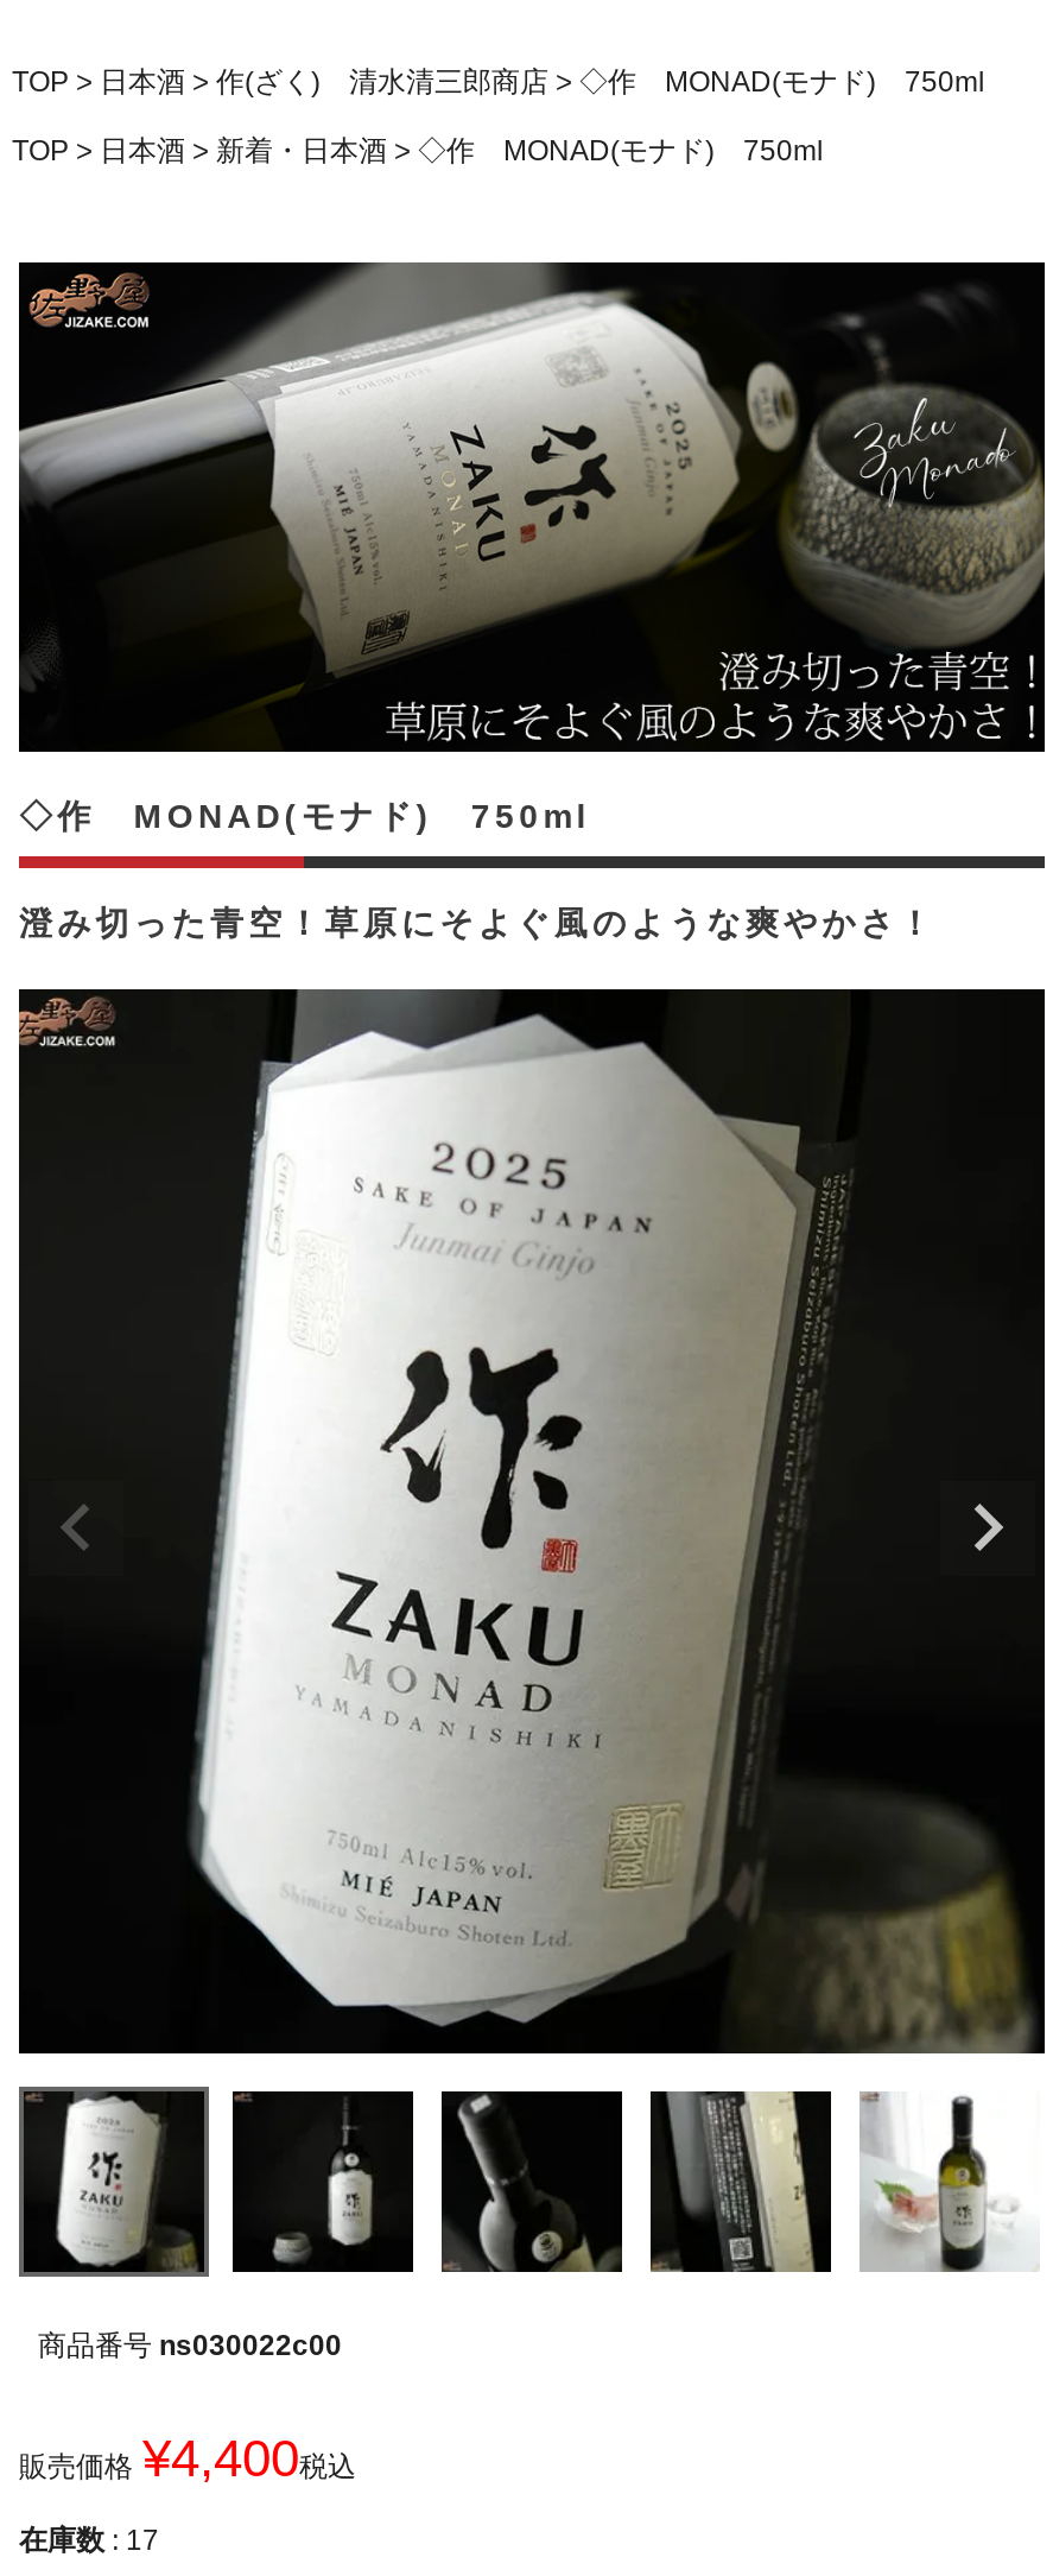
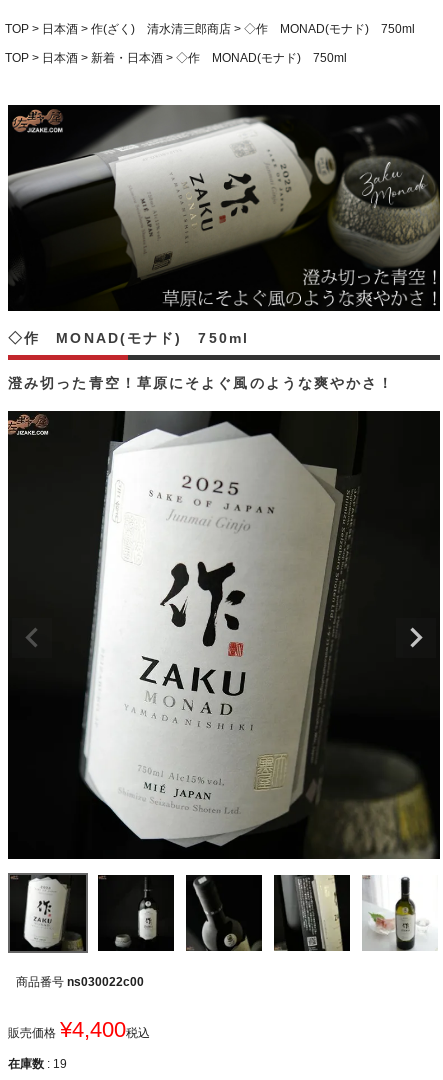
[19,2523,159,2556] 在庫数 17 -> [8,1056,67,1070] 在庫数 19

